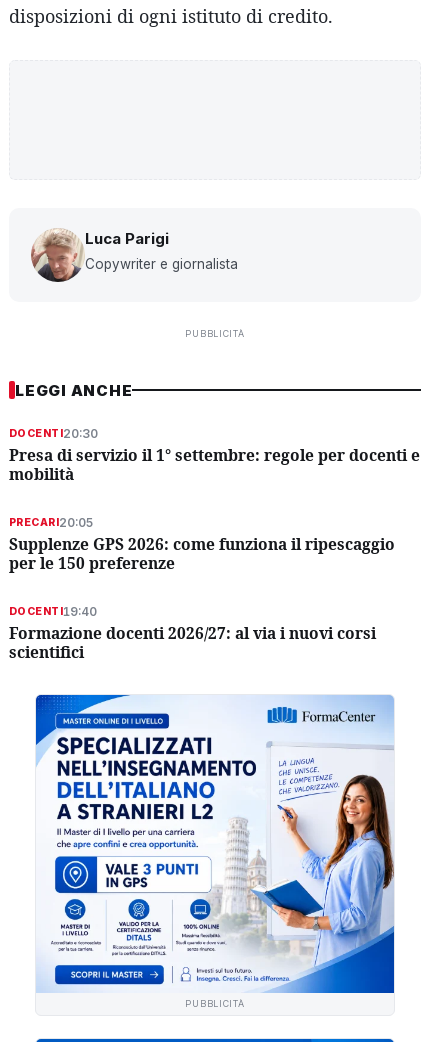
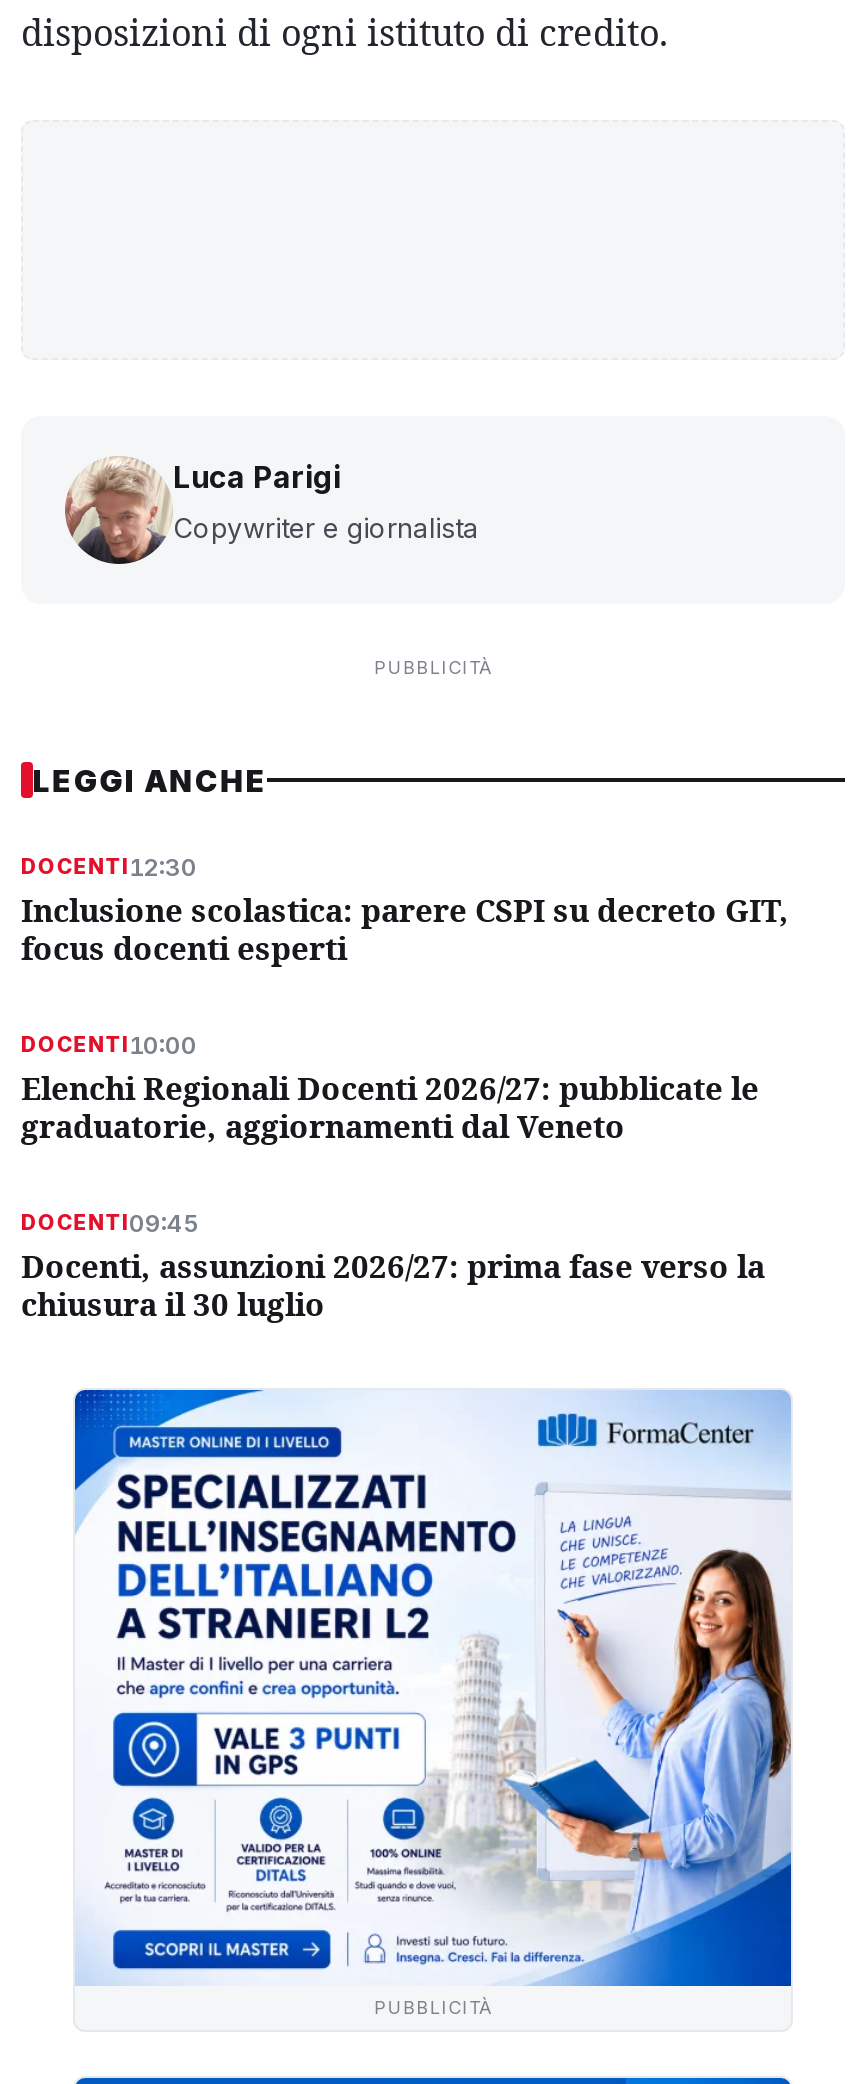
[9,426,420,485] DOCENTI20:30 | Presa di servizio il 1° settembre: regole per docenti e | mobilità -> [21,852,789,970] DOCENTI12:30 | Inclusione scolastica: parere CSPI su decreto GIT, | focus docenti esperti
[9,515,395,574] PRECARI20:05 | Supplenze GPS 2026: come funziona il ripescaggio | per le 150 preferenze -> [21,1030,759,1148] DOCENTI10:00 | Elenchi Regionali Docenti 2026/27: pubblicate le | graduatorie, aggiornamenti dal Veneto
[9,604,376,663] DOCENTI19:40 | Formazione docenti 2026/27: al via i nuovi corsi | scientifici -> [21,1208,765,1326] DOCENTI09:45 | Docenti, assunzioni 2026/27: prima fase verso la | chiusura il 30 luglio

